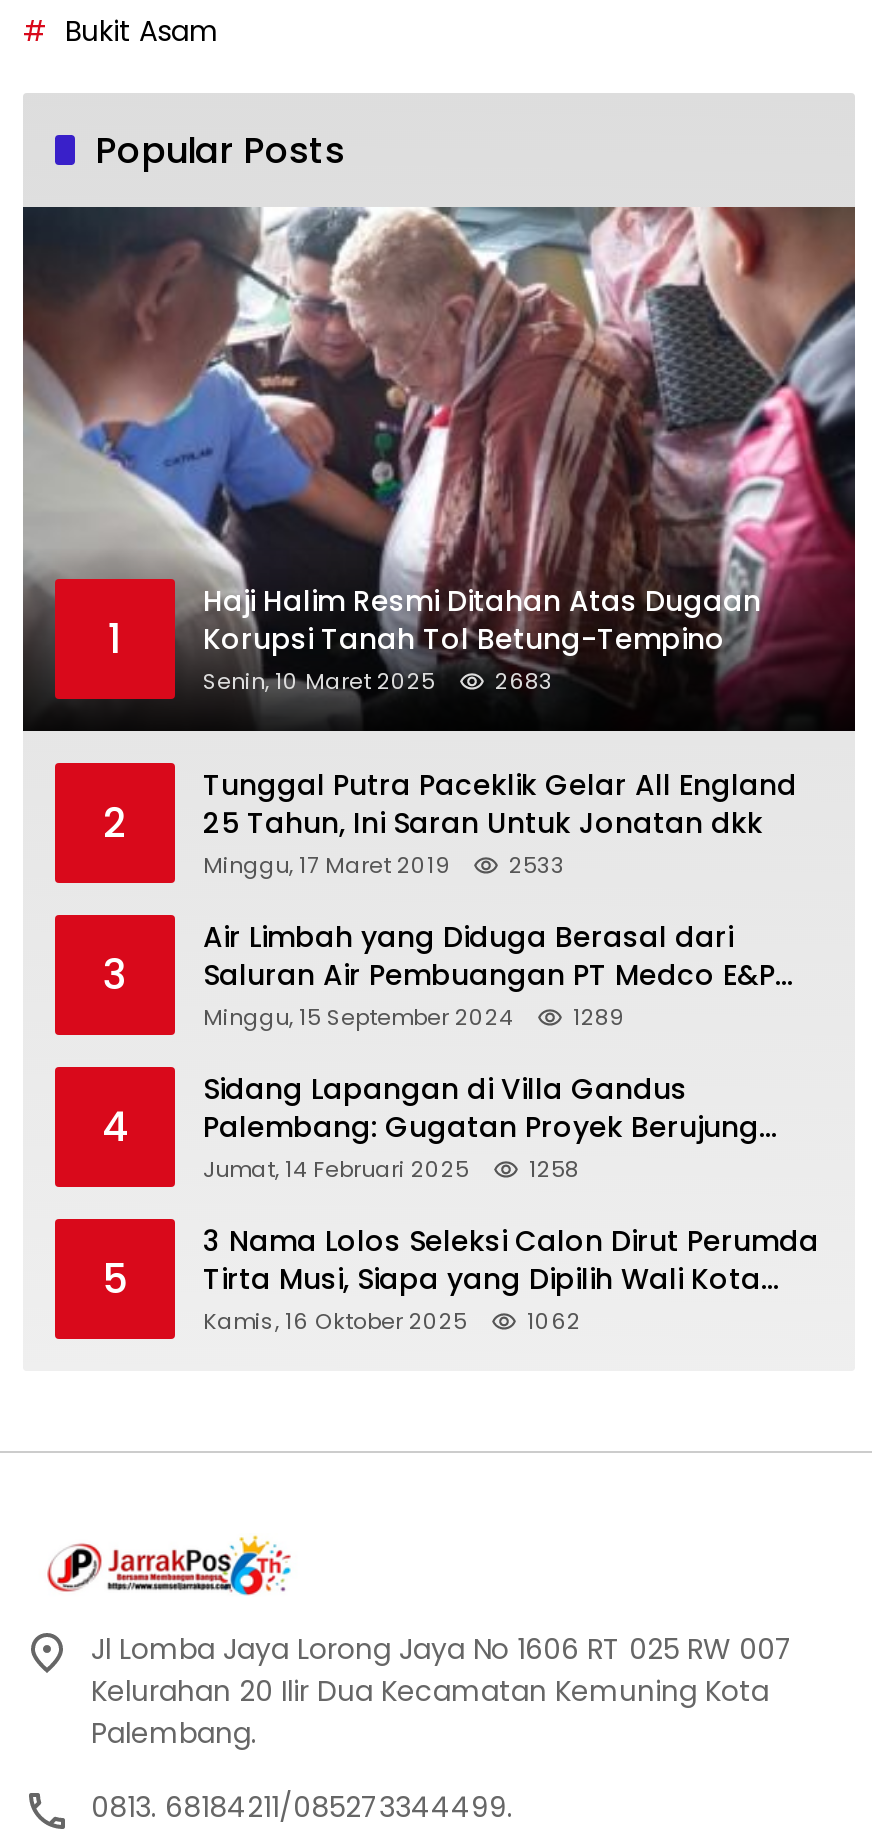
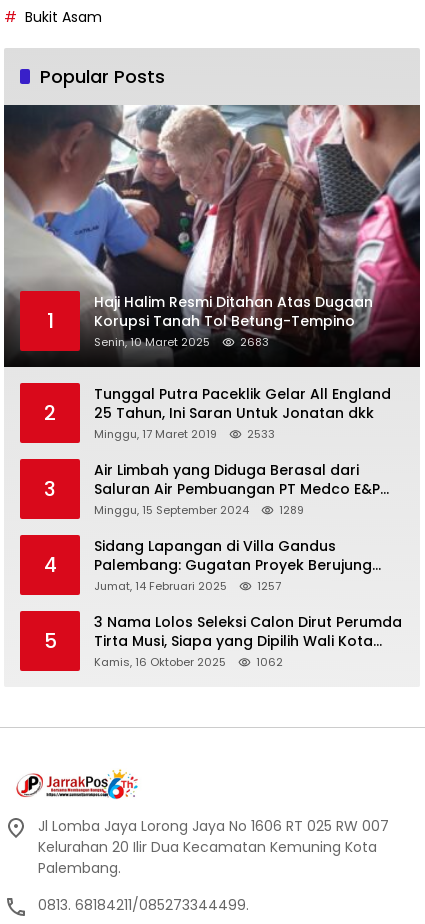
[529,1153,579,1185] 1258 -> [257,578,281,594] 1257

